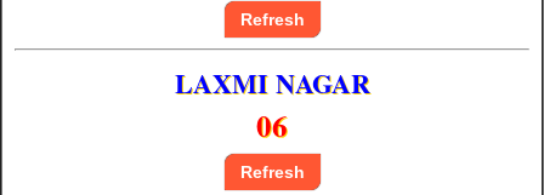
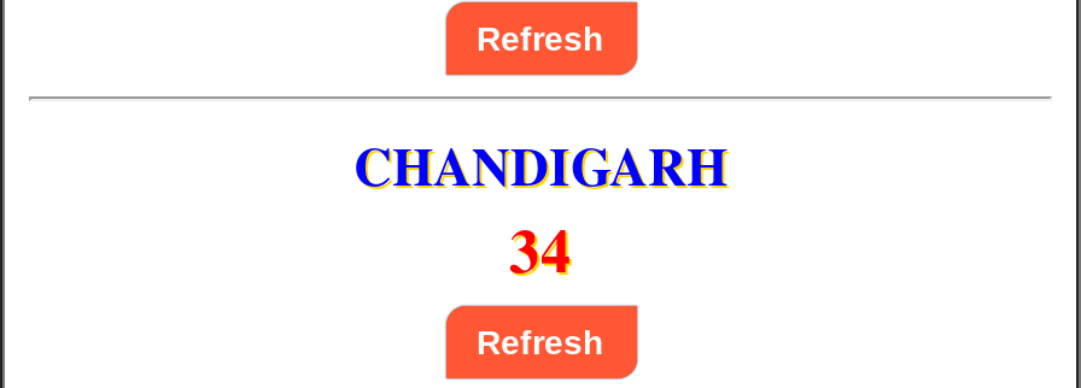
[174,62,370,147] LAXMI NAGAR | 06 -> [353,124,728,293] CHANDIGARH | 34

